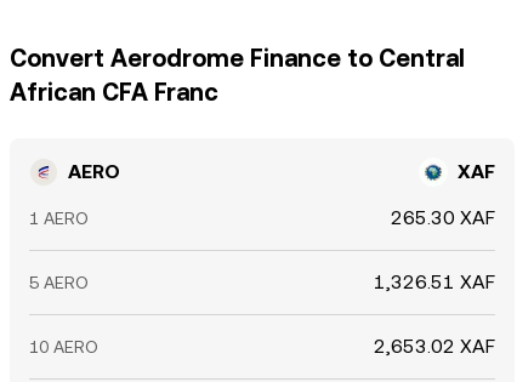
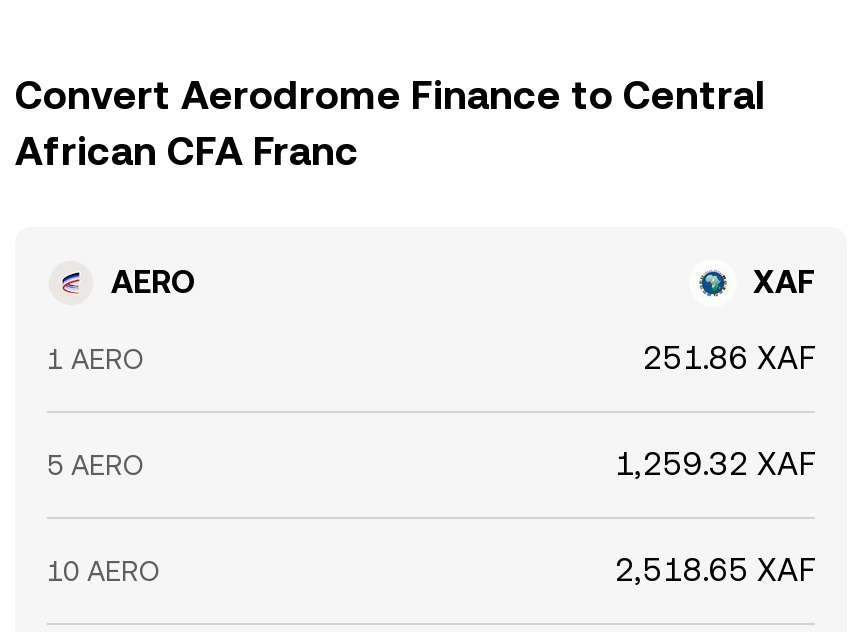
[391,206,495,229] 265.30 XAF -> [643,339,815,377] 251.86 XAF
[374,270,495,293] 1,326.51 XAF -> [615,445,815,483] 1,259.32 XAF
[374,335,495,358] 2,653.02 XAF -> [615,551,815,589] 2,518.65 XAF

